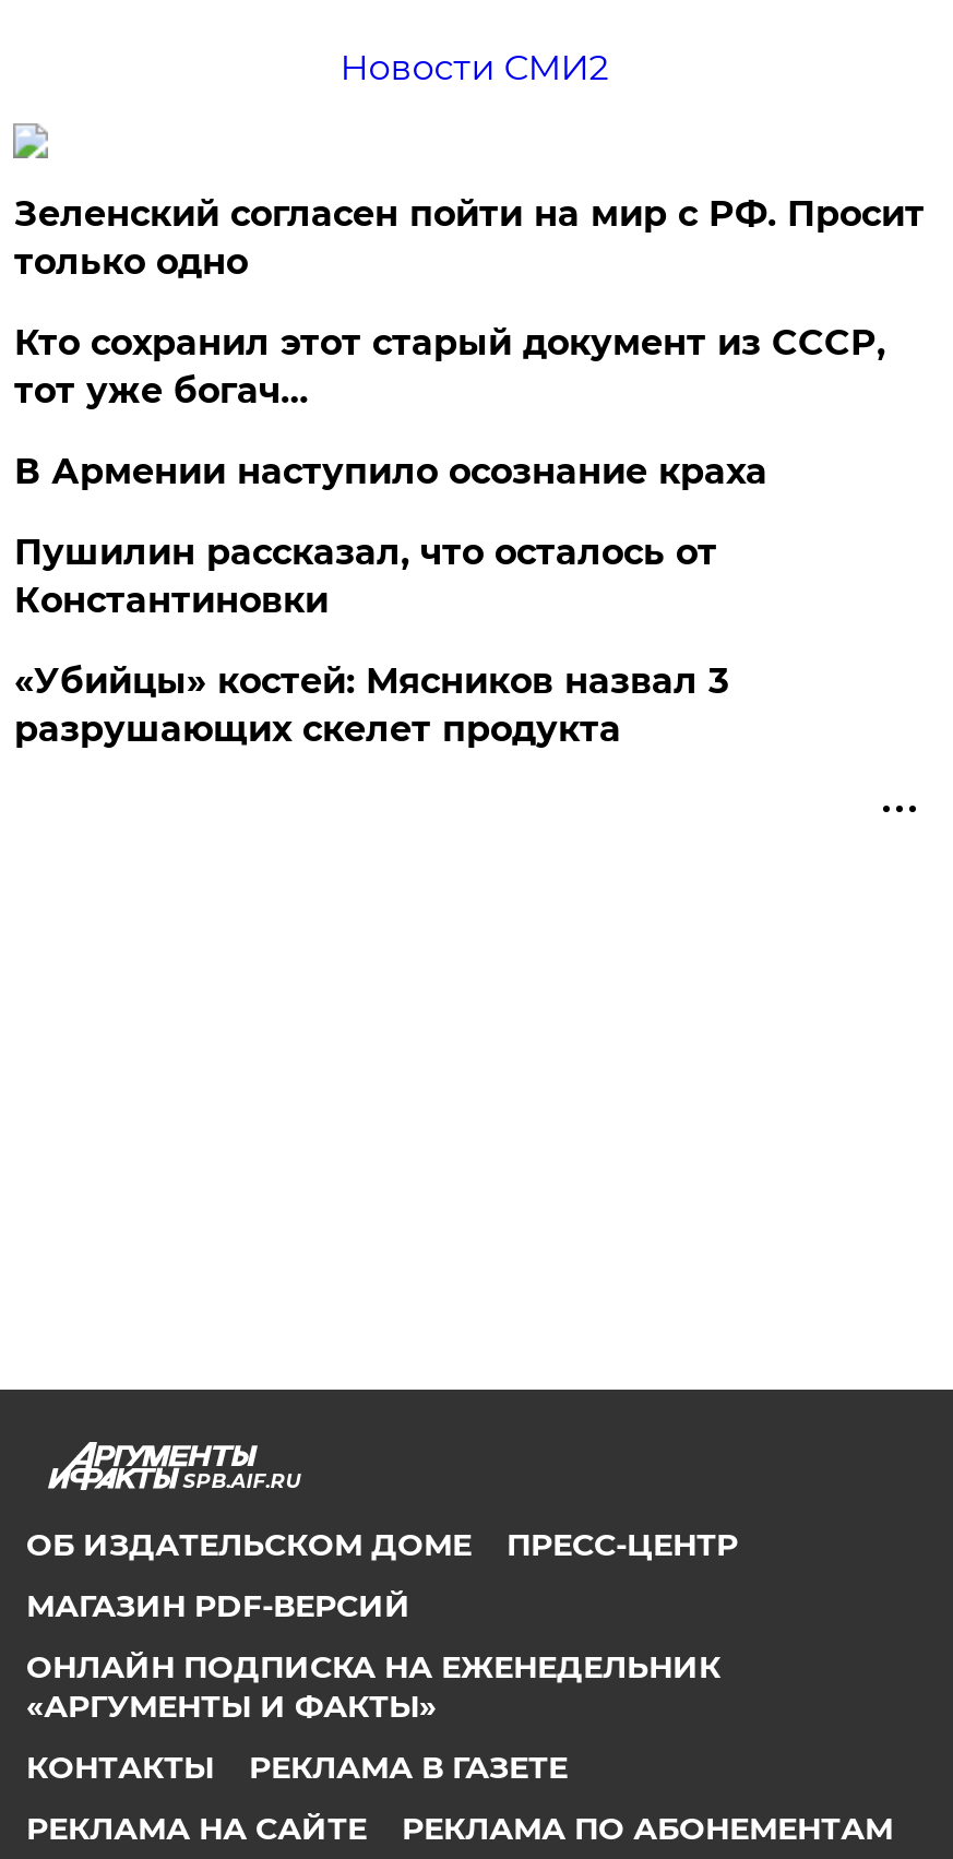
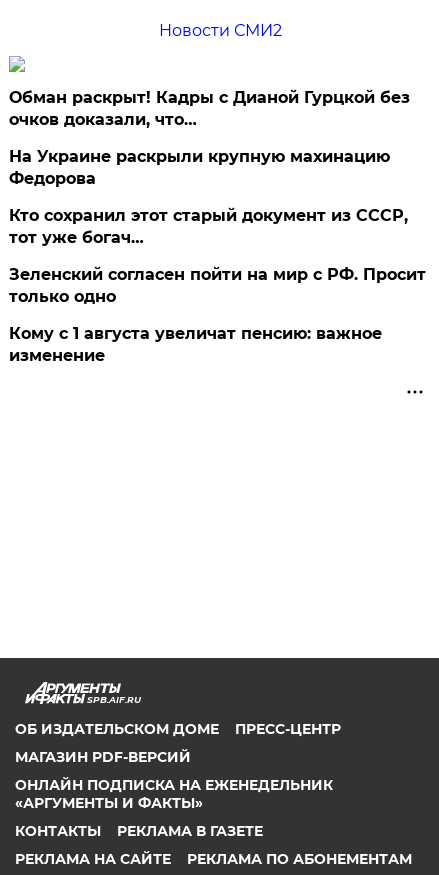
none -> [9,88,410,188] Обман раскрыт! Кадры с Дианой Гурцкой без | очков доказали, что… | На Украине раскрыли крупную махинацию | Федорова
moved [14,193,924,282] -> [9,265,426,306]: Зеленский согласен пойти на мир с РФ. Просит | только одно
moved [14,322,885,411] -> [9,206,408,247]: Кто сохранил этот старый документ из СССР, | тот уже богач…
[14,450,767,749] В Армении наступило осознание краха | Пушилин рассказал, что осталось от | Константиновки | «Убийцы» костей: Мясников назвал 3 | разрушающих скелет продукта -> [9,324,382,365] Кому с 1 августа увеличат пенсию: важное | изменение

